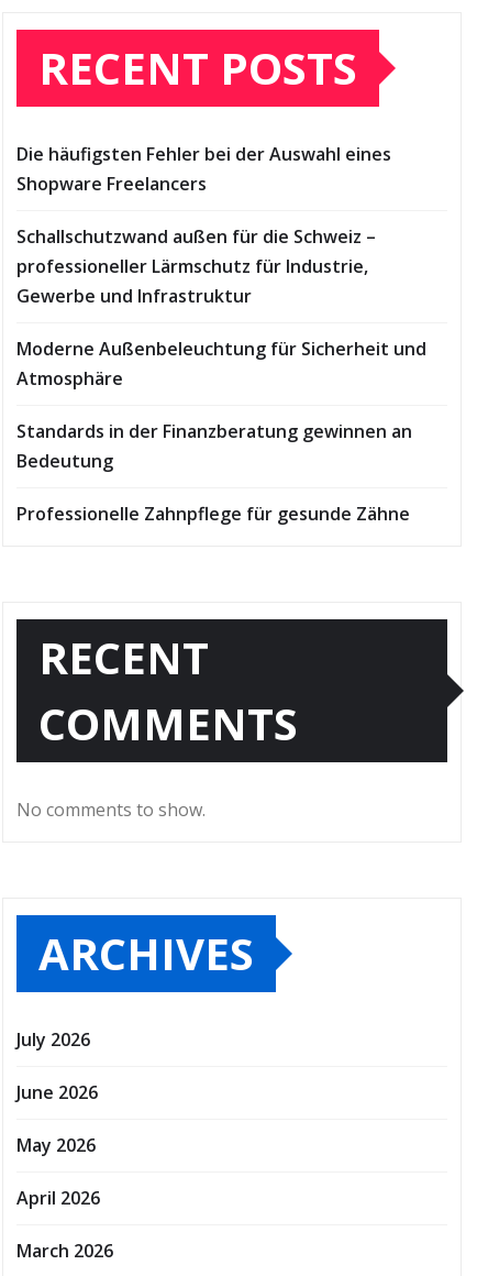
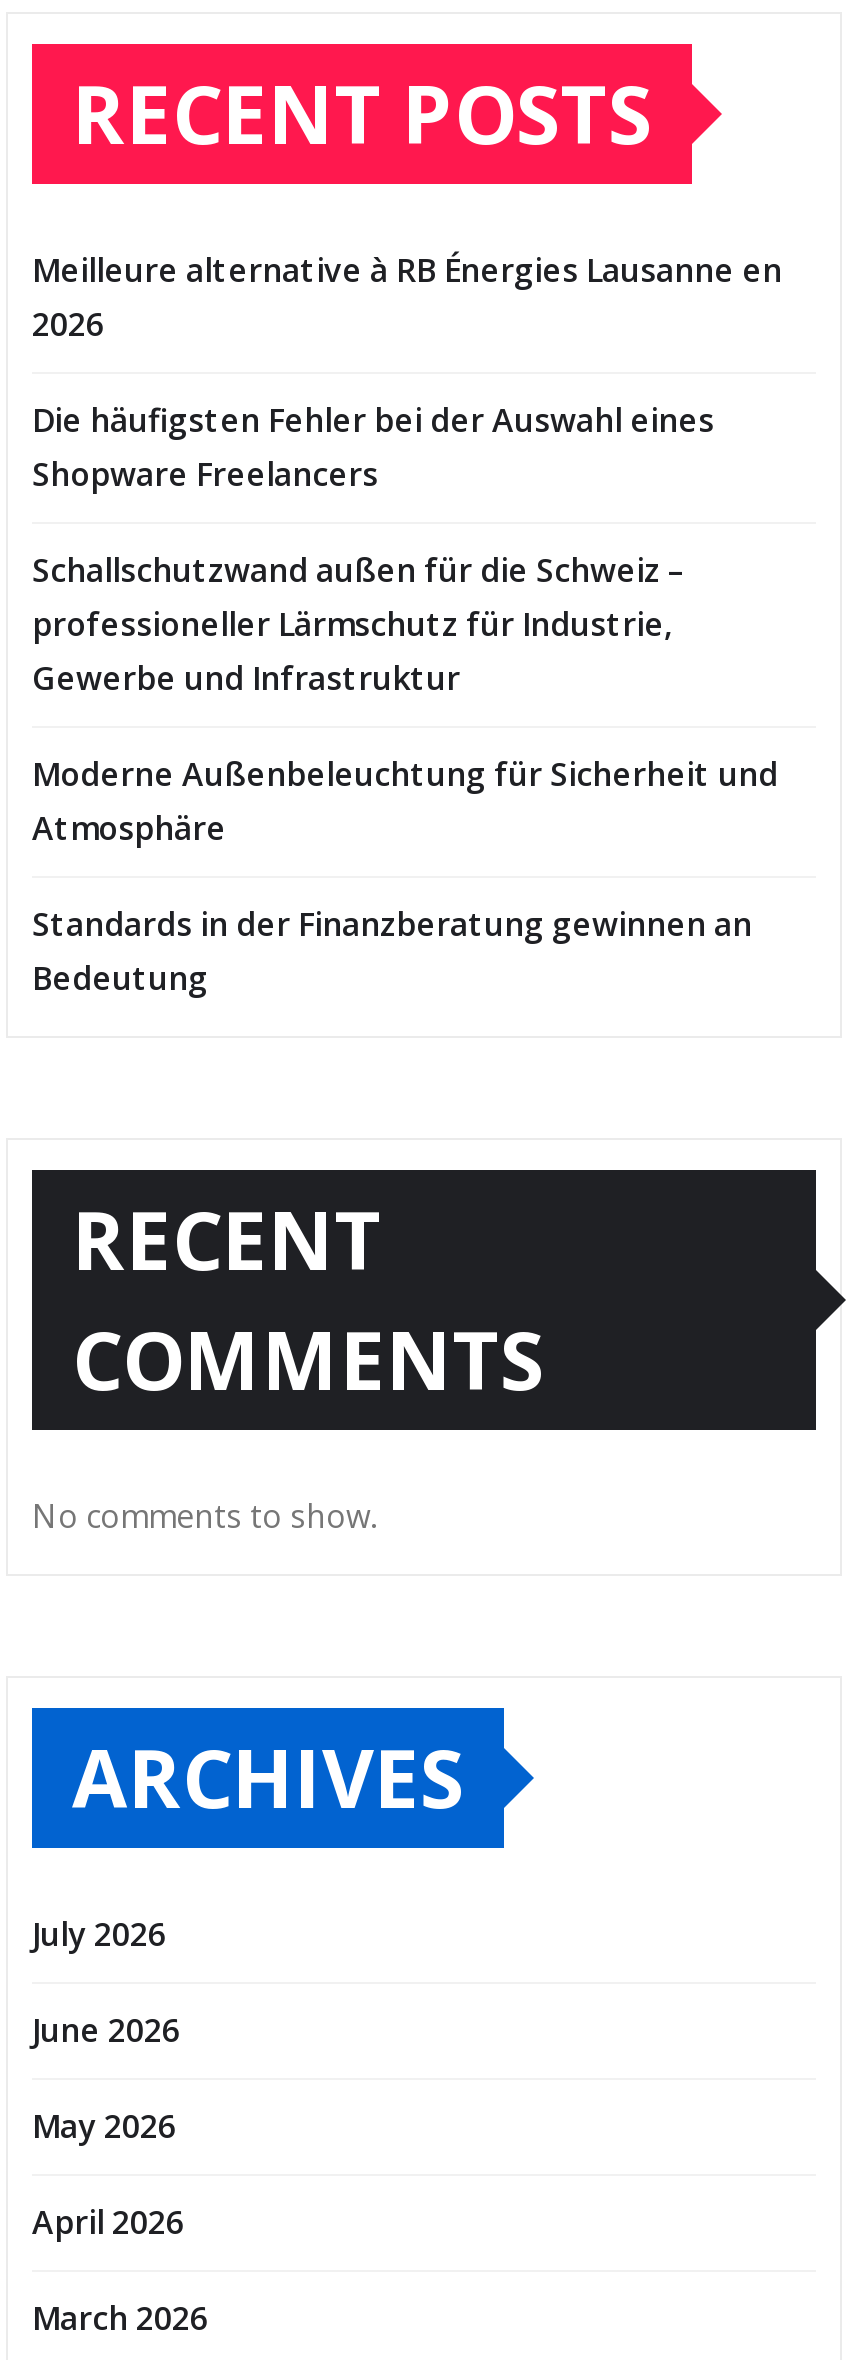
none -> [32,248,782,346] Meilleure alternative à RB Énergies Lausanne en | 2026
moved [16,142,426,473] -> [32,398,778,1000]: Die häufigsten Fehler bei der Auswahl eines | Shopware Freelancers | Schallschutzwand außen für die Schweiz – | ... | Standards in der Finanzberatung gewinnen an | Bedeutung
[16,502,410,526] Professionelle Zahnpflege für gesunde Zähne -> none

